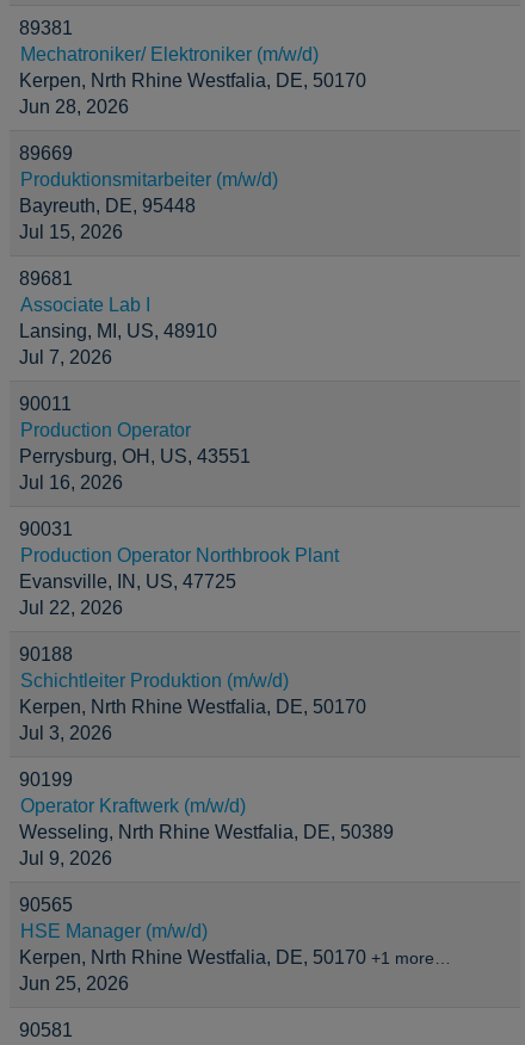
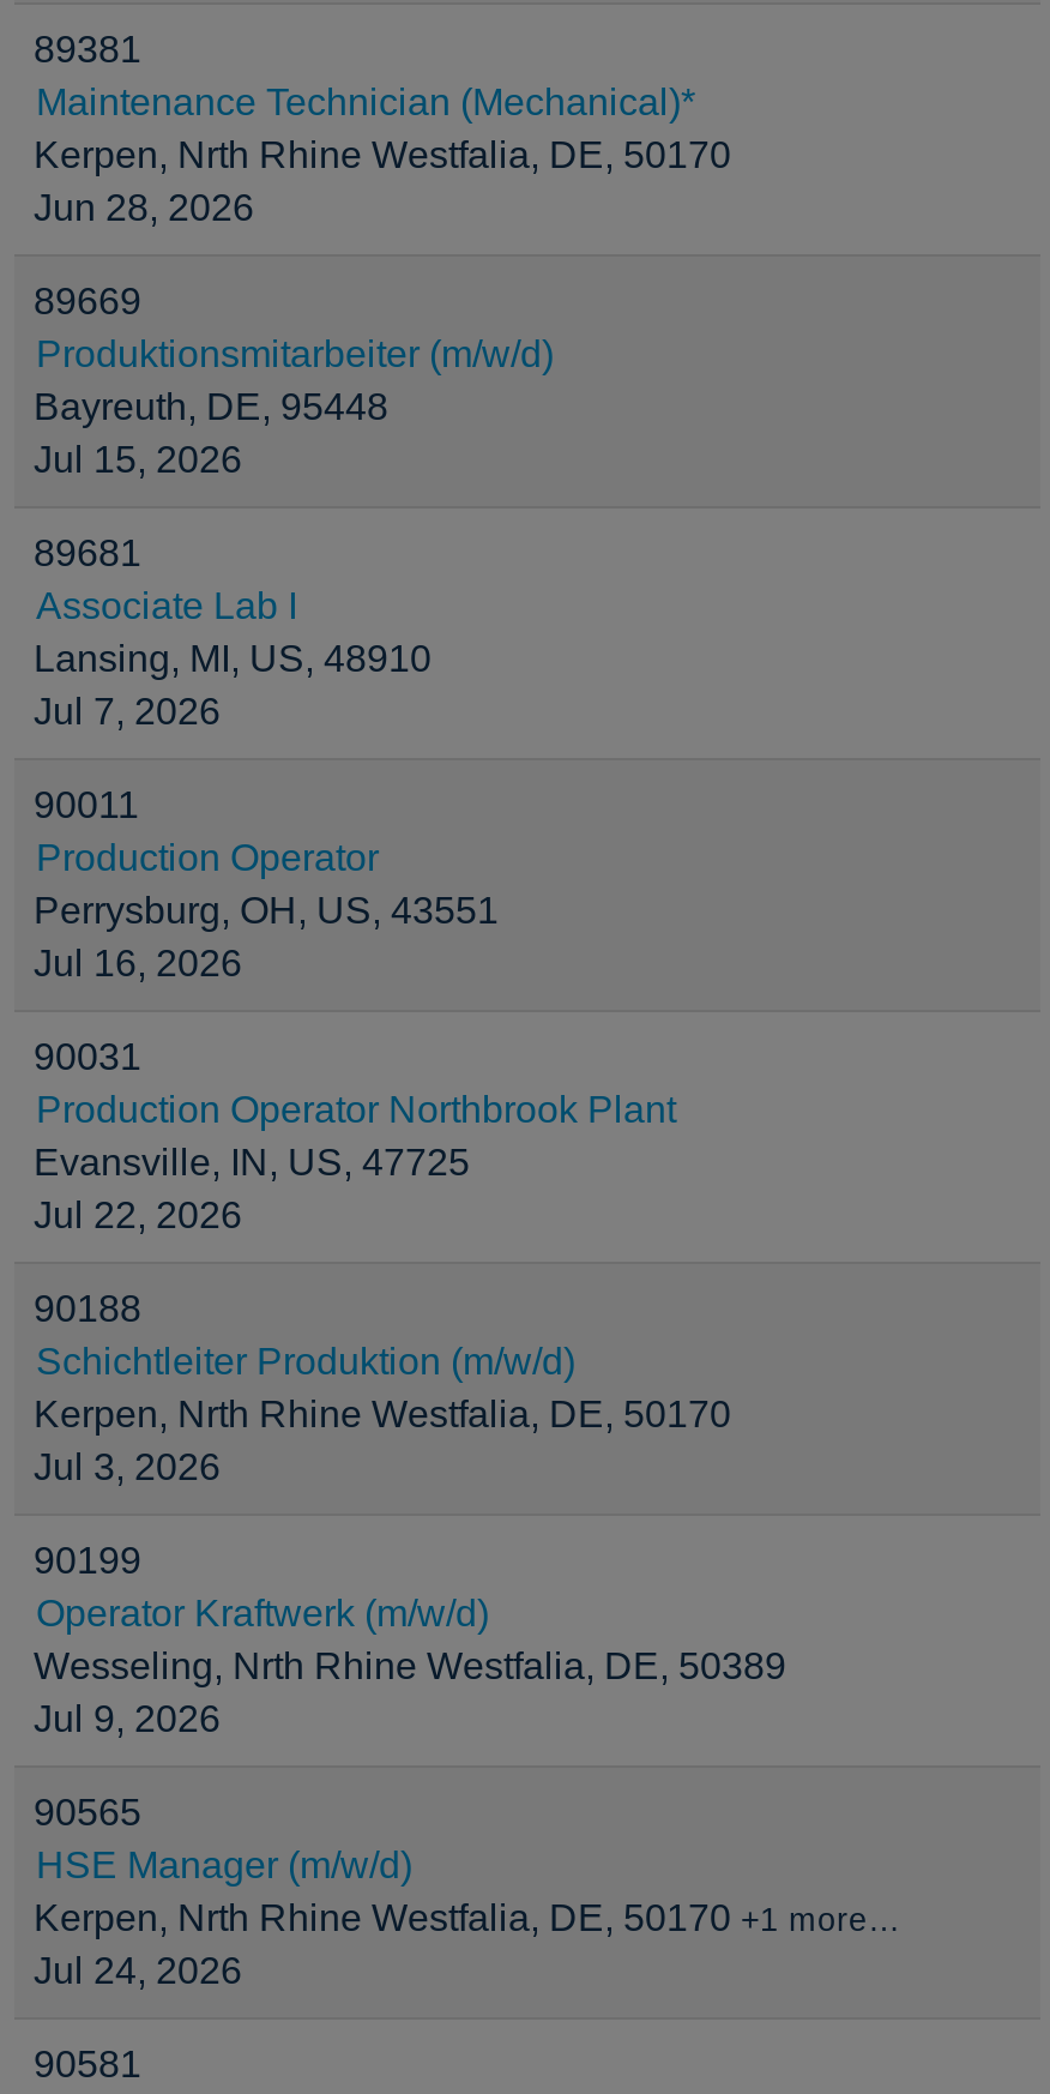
[20,44,319,64] Mechatroniker/ Elektroniker (m/w/d) -> [36,82,695,122] Maintenance Technician (Mechanical)*
[19,973,129,994] Jun 25, 2026 -> [34,1950,242,1991] Jul 24, 2026

